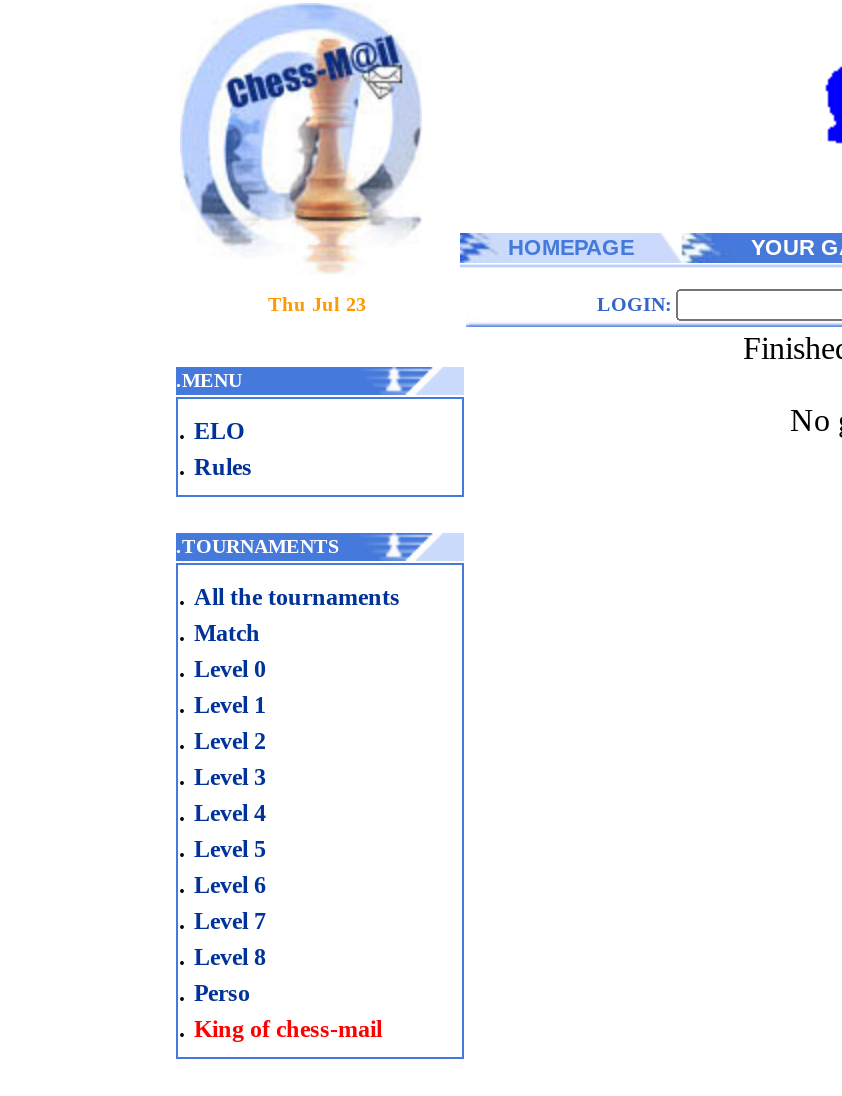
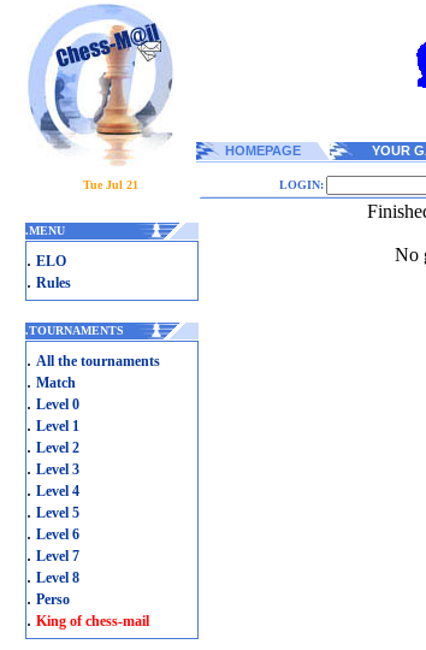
[268,293,366,315] Thu Jul 23 -> [82,178,138,191] Tue Jul 21

